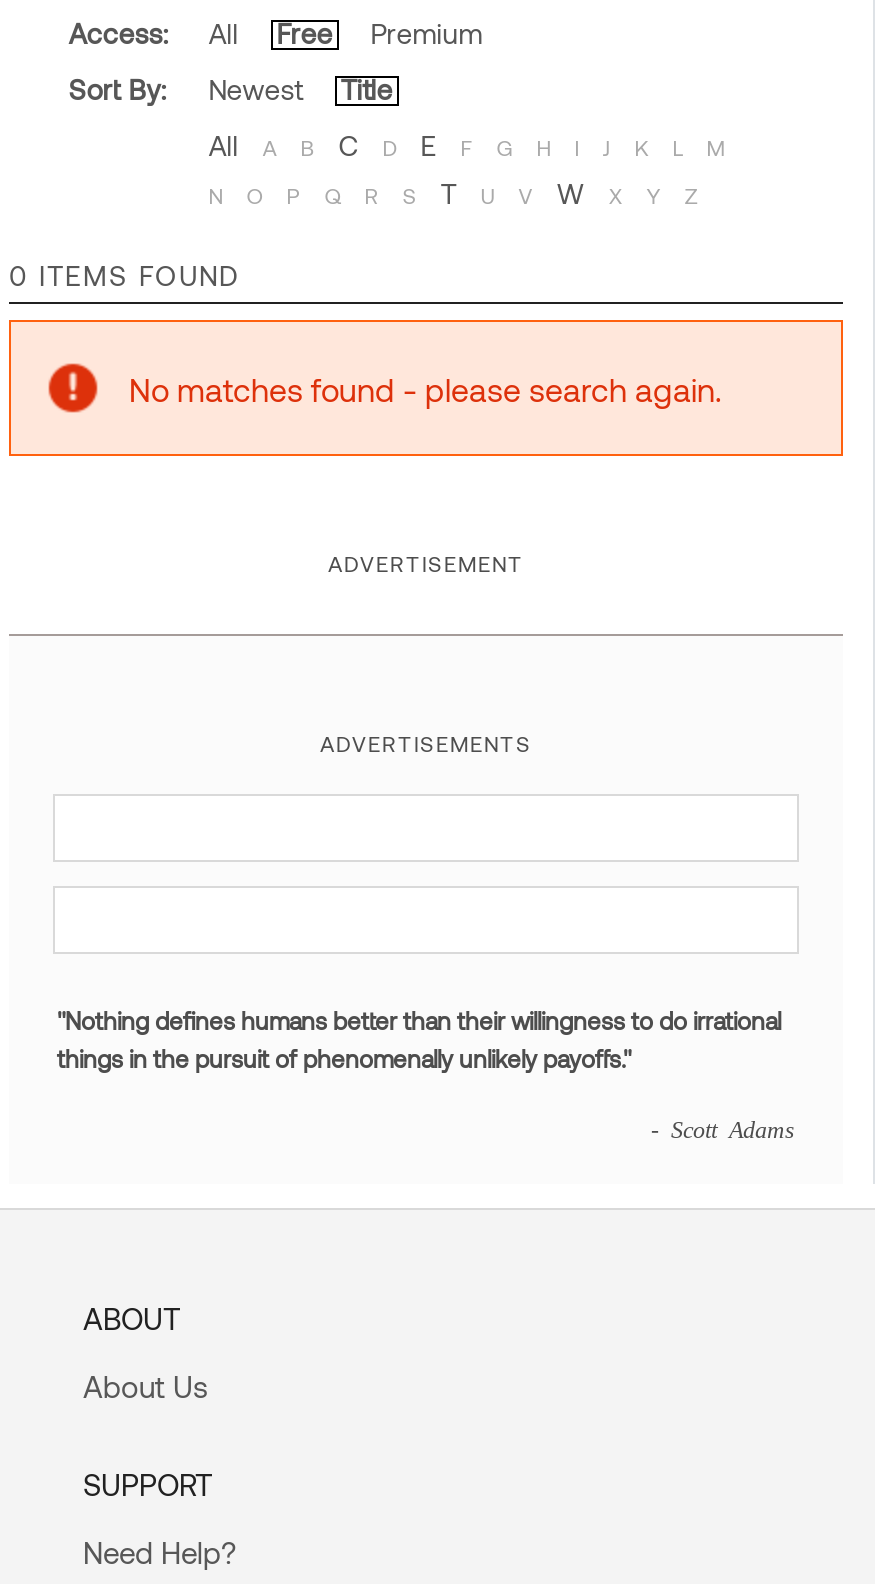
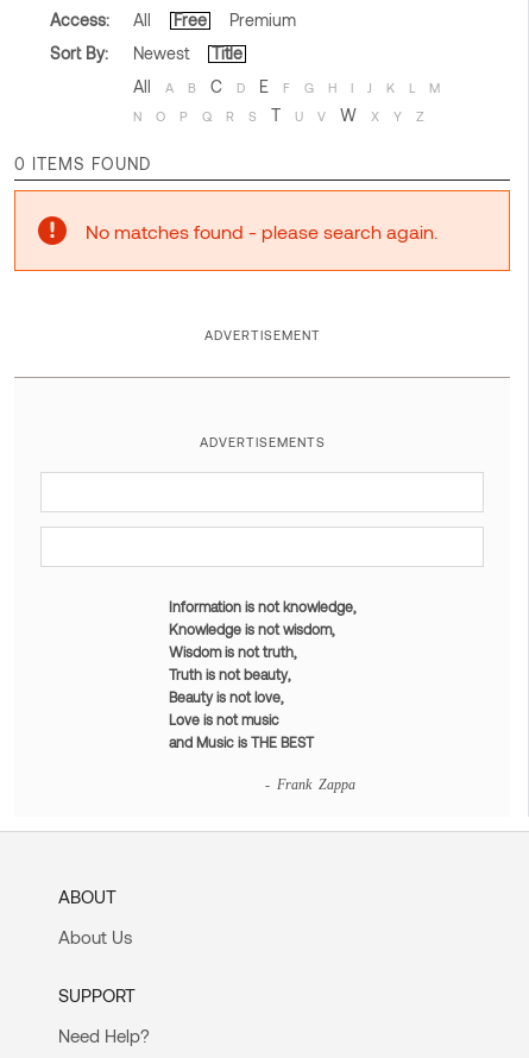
[57,1007,781,1073] "Nothing defines humans better than their willingness to do irrational | things in the pursuit of phenomenally unlikely payoffs." -> [169,598,355,751] Information is not knowledge, | Knowledge is not wisdom, | Wisdom is not truth, | Truth is not beauty, | Beauty is not love, | Love is not music | and Music is THE BEST
[651,1117,795,1141] - Scott Adams -> [265,777,355,791] - Frank Zappa

